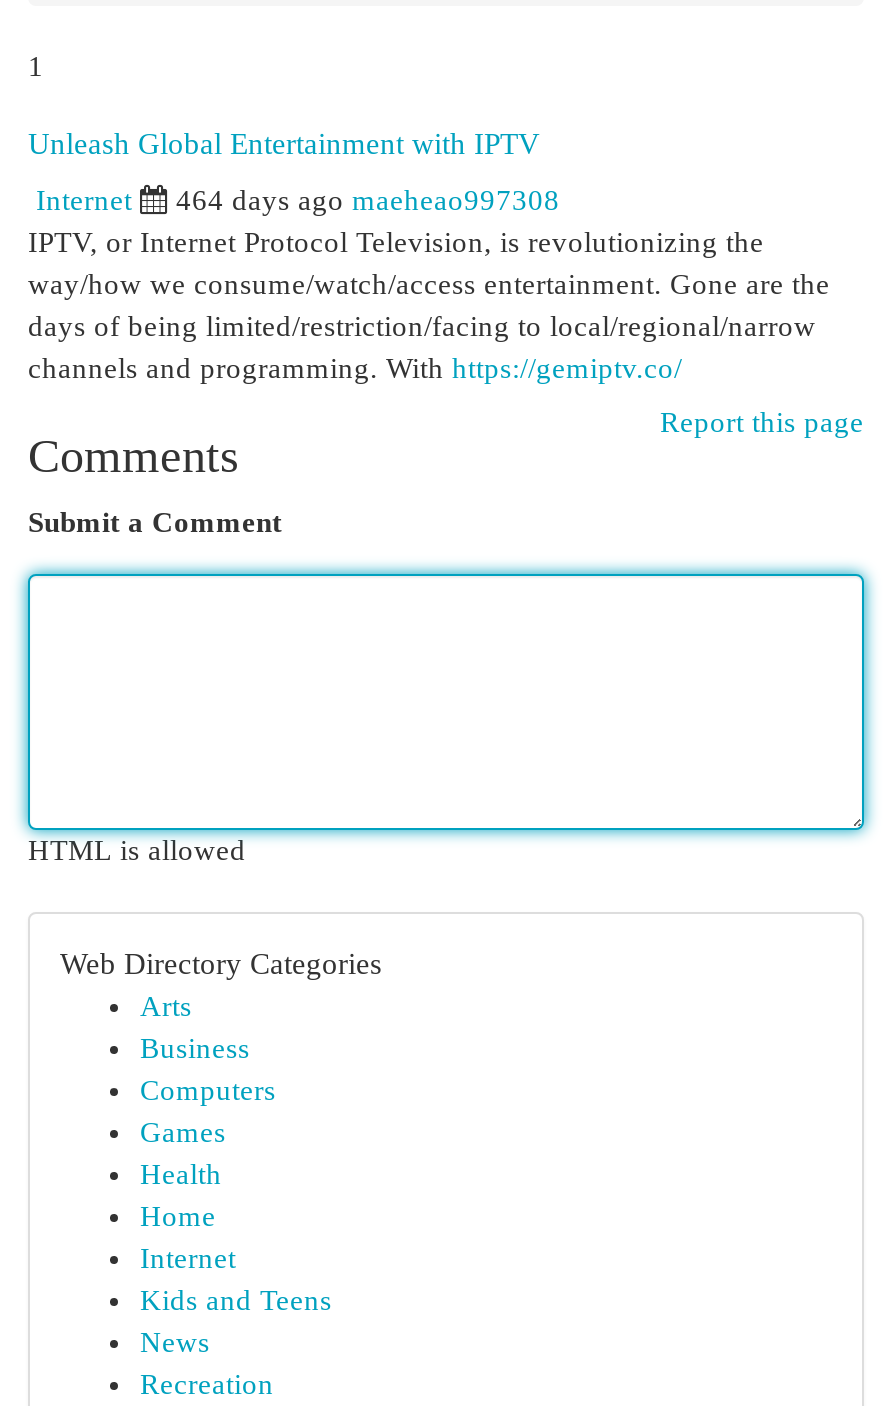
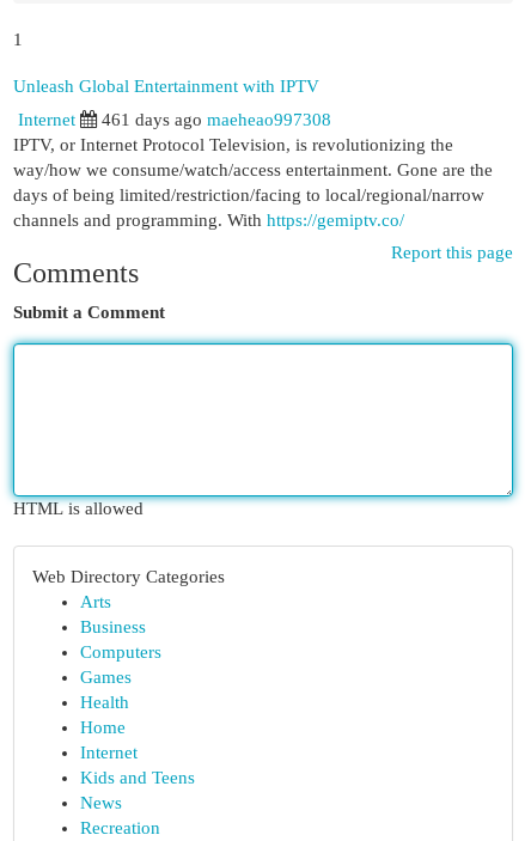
[176,184,560,216] 464 days ago maeheao997308 -> [102,110,331,129] 461 days ago maeheao997308

